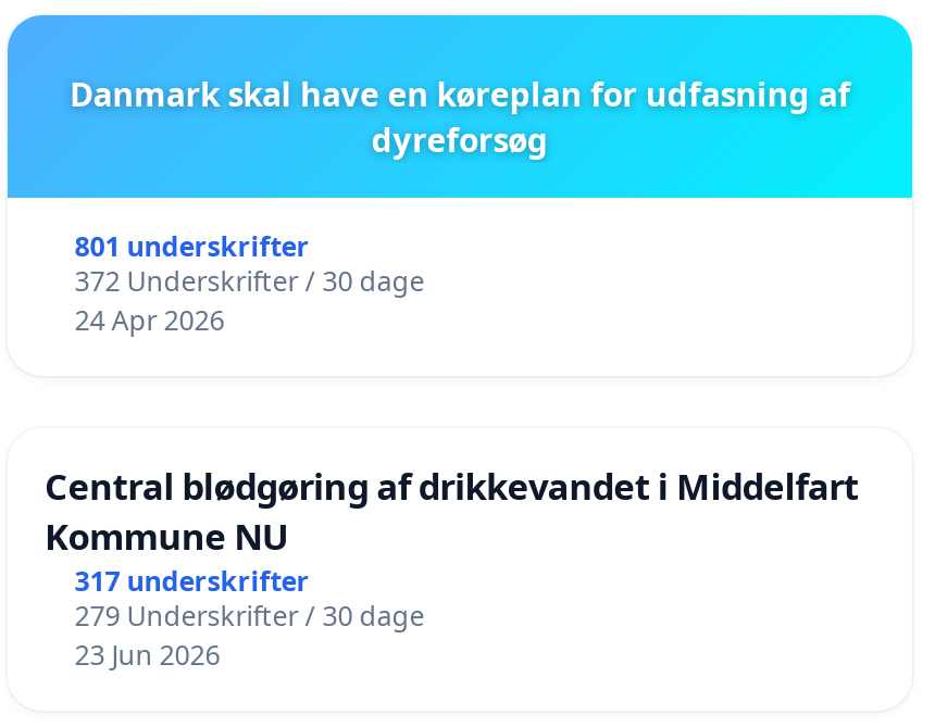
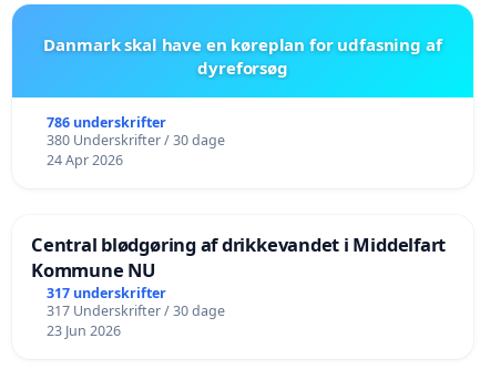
[75,228,309,265] 801 underskrifter -> [46,113,166,132] 786 underskrifter
[75,263,425,299] 372 Underskrifter / 30 dage -> [46,131,225,149] 380 Underskrifter / 30 dage
[75,597,425,634] 279 Underskrifter / 30 dage -> [46,301,225,320] 317 Underskrifter / 30 dage

